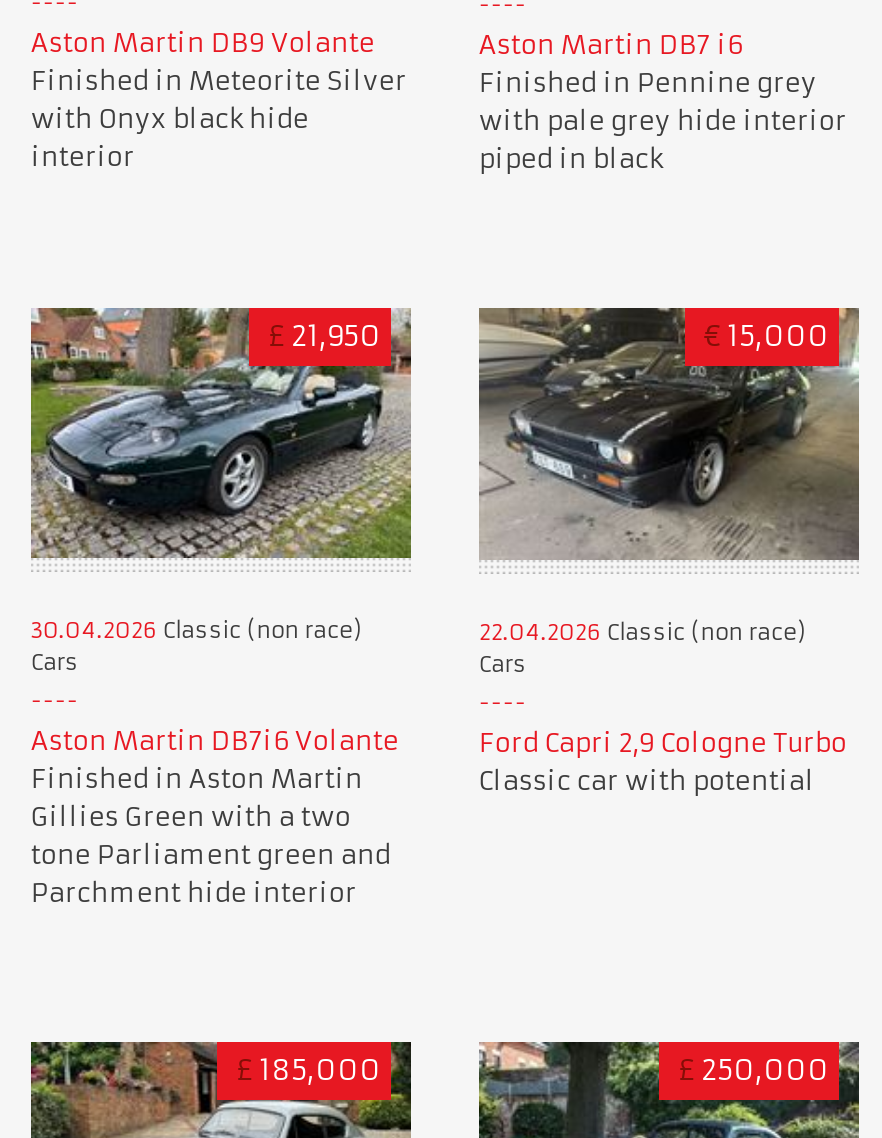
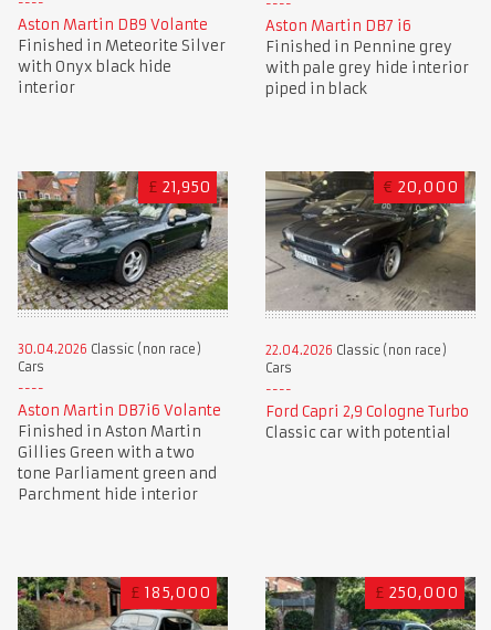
[703,317,829,353] € 15,000 -> [384,176,459,196] € 20,000

